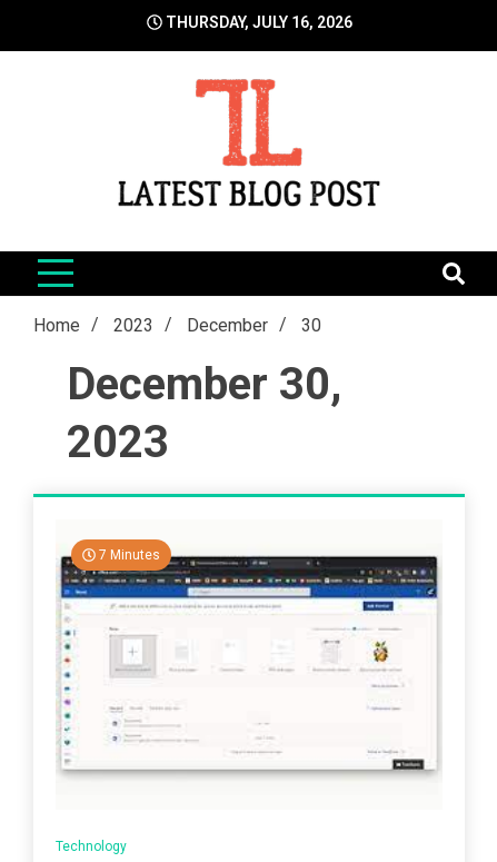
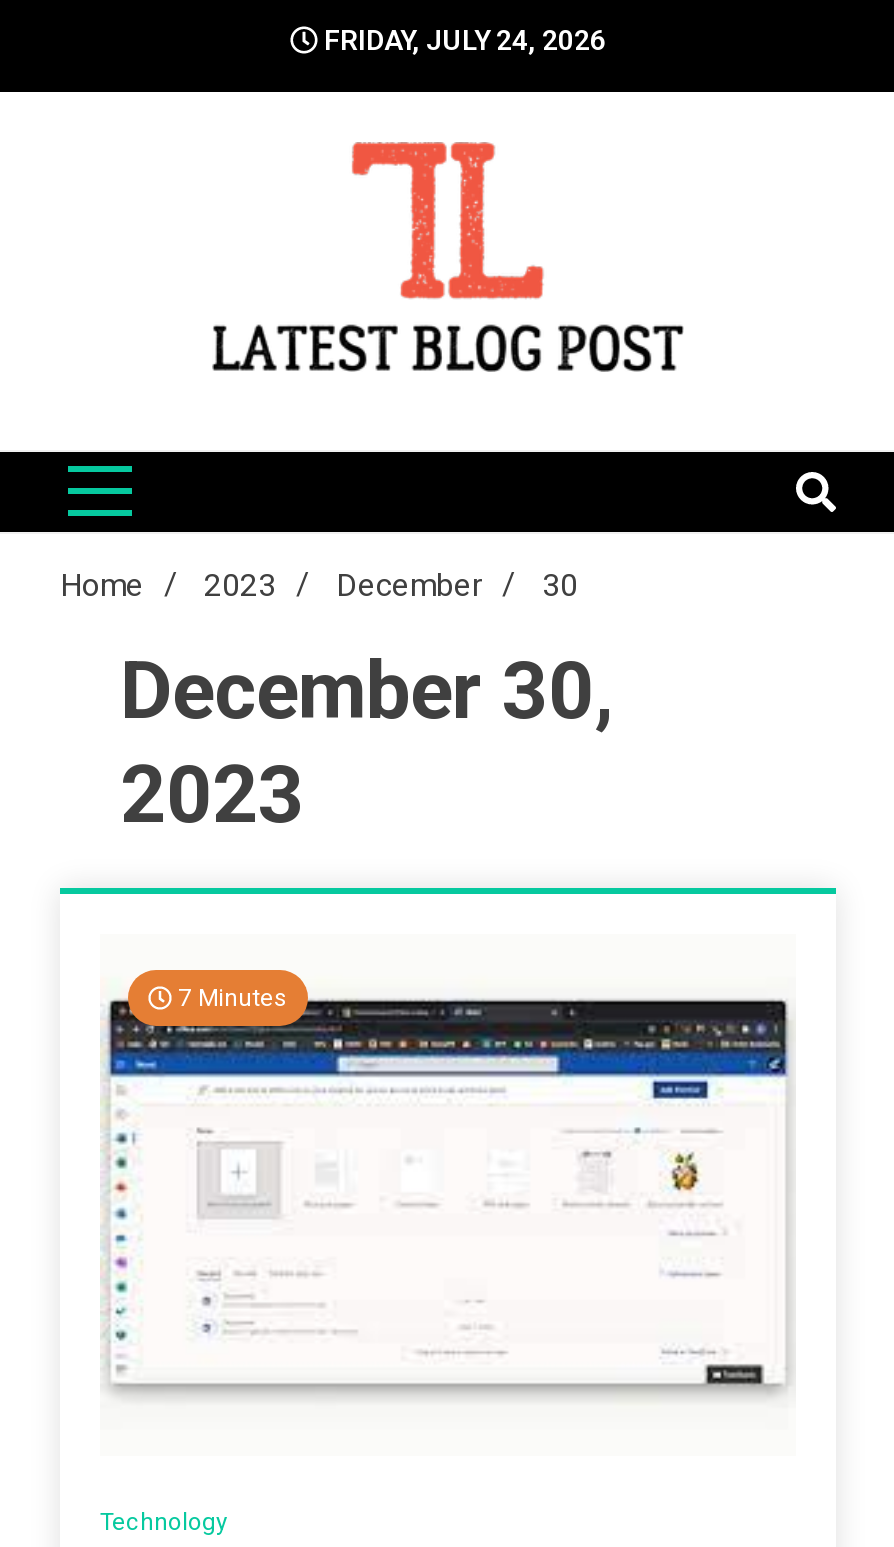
[162,13,352,31] THURSDAY, JULY 16, 2026 -> [318,24,606,56] FRIDAY, JULY 24, 2026

